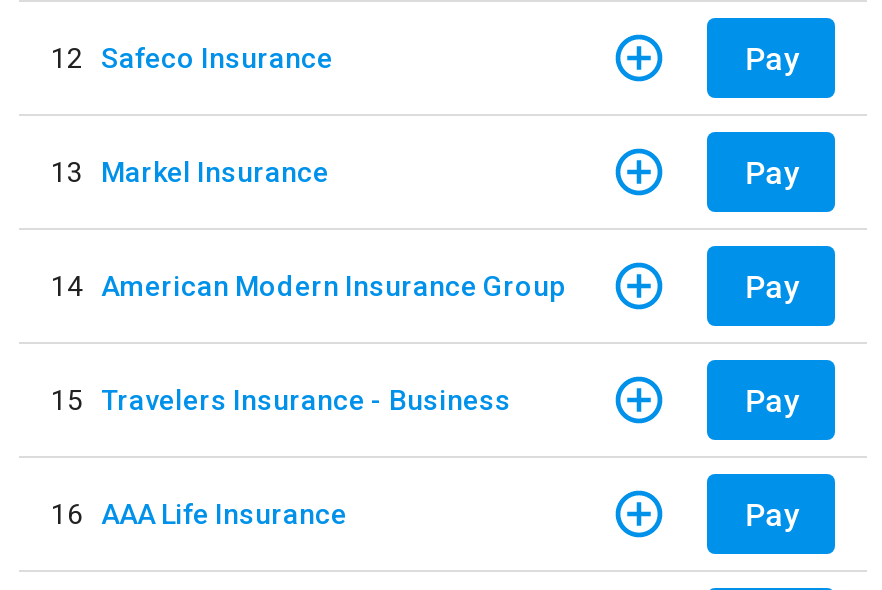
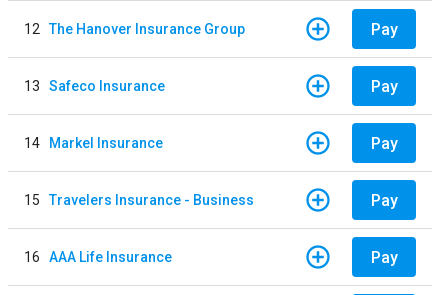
[51,41,333,73] 12 Safeco Insurance -> [24,20,245,36] 12 The Hanover Insurance Group
[51,155,329,187] 13 Markel Insurance -> [24,77,165,93] 13 Safeco Insurance
[51,269,565,301] 14 American Modern Insurance Group -> [24,134,163,150] 14 Markel Insurance

